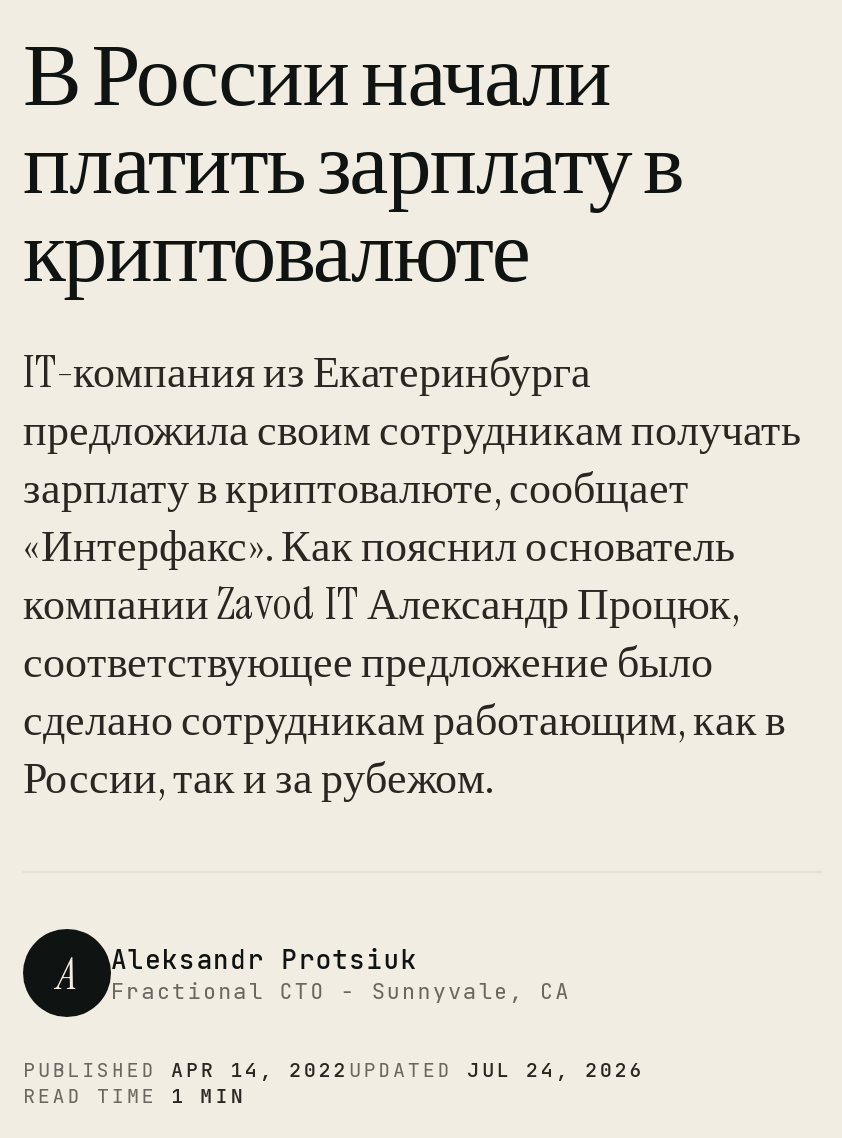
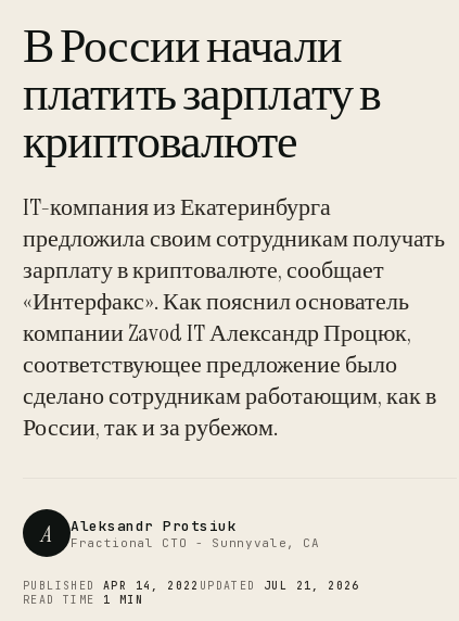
[23,1057,645,1083] PUBLISHED APR 14, 2022 UPDATED JUL 24, 2026 -> [23,579,360,593] PUBLISHED APR 14, 2022 UPDATED JUL 21, 2026

